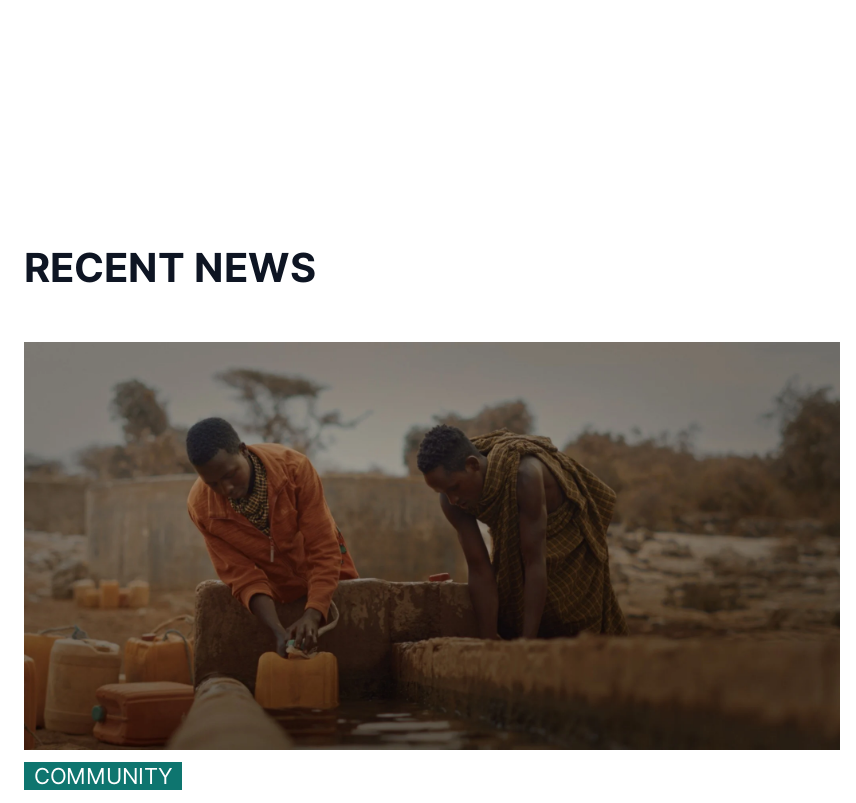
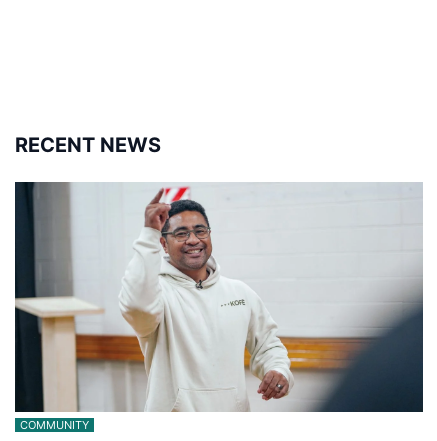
[22,342,842,754] [image] -> [14,182,423,413] [image]

